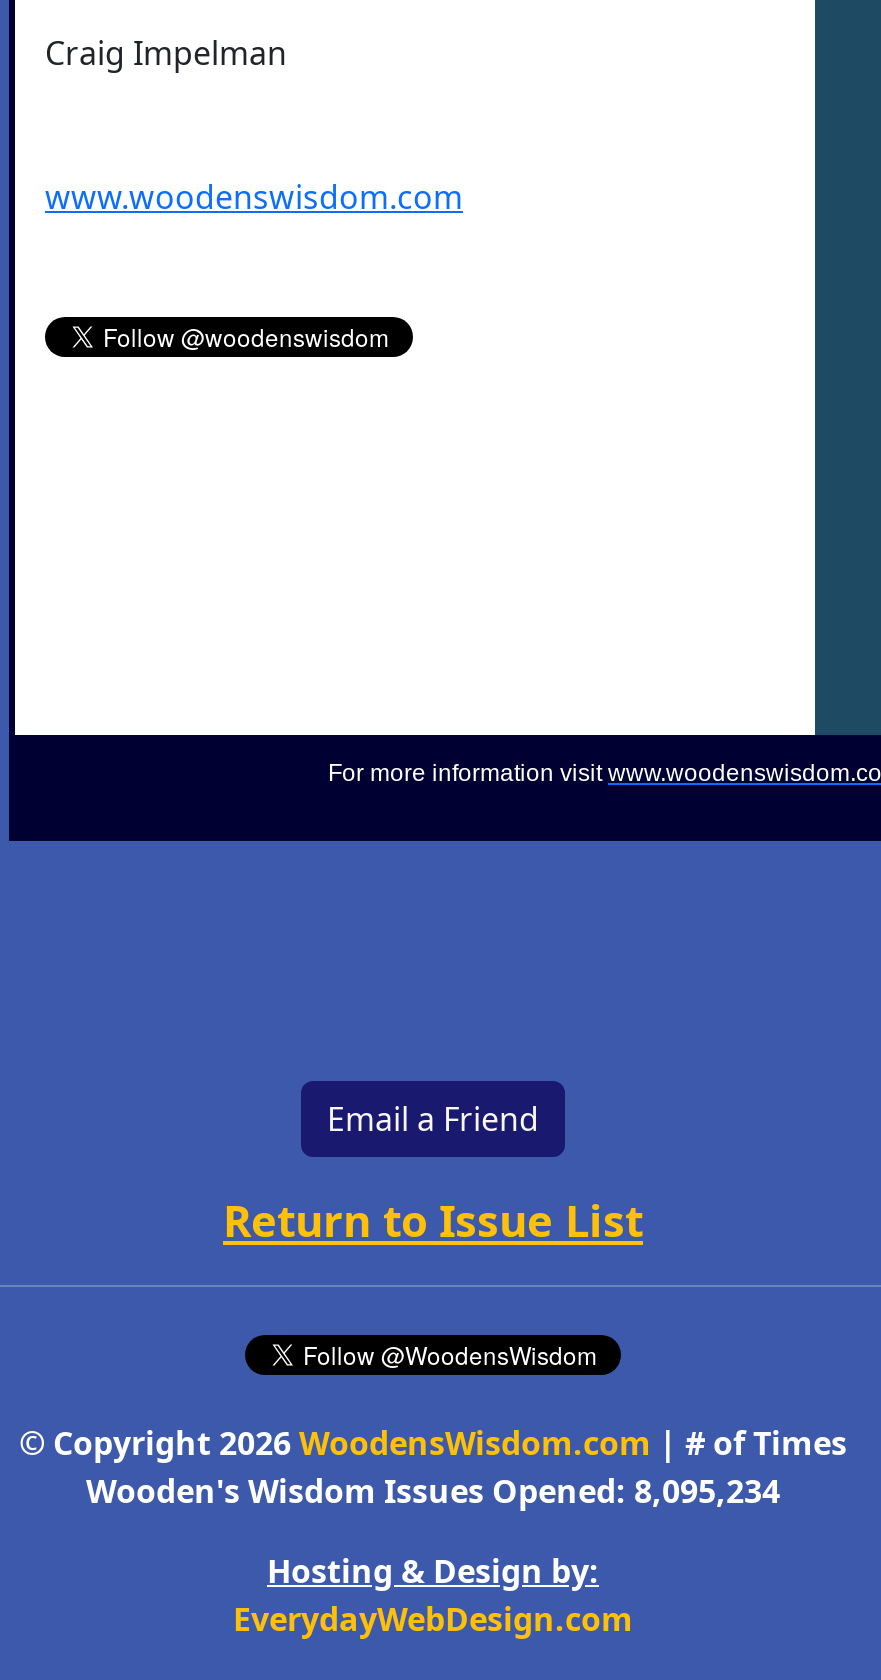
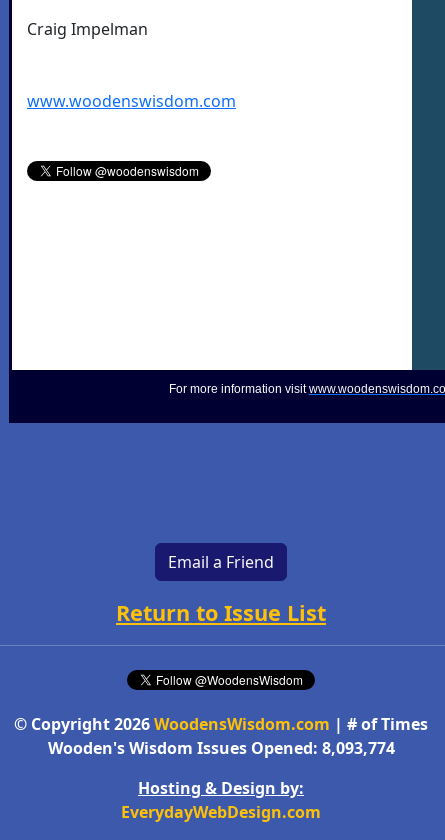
[86,1469,780,1513] Wooden's Wisdom Issues Opened: 8,095,234 -> [47,737,394,759] Wooden's Wisdom Issues Opened: 8,093,774

